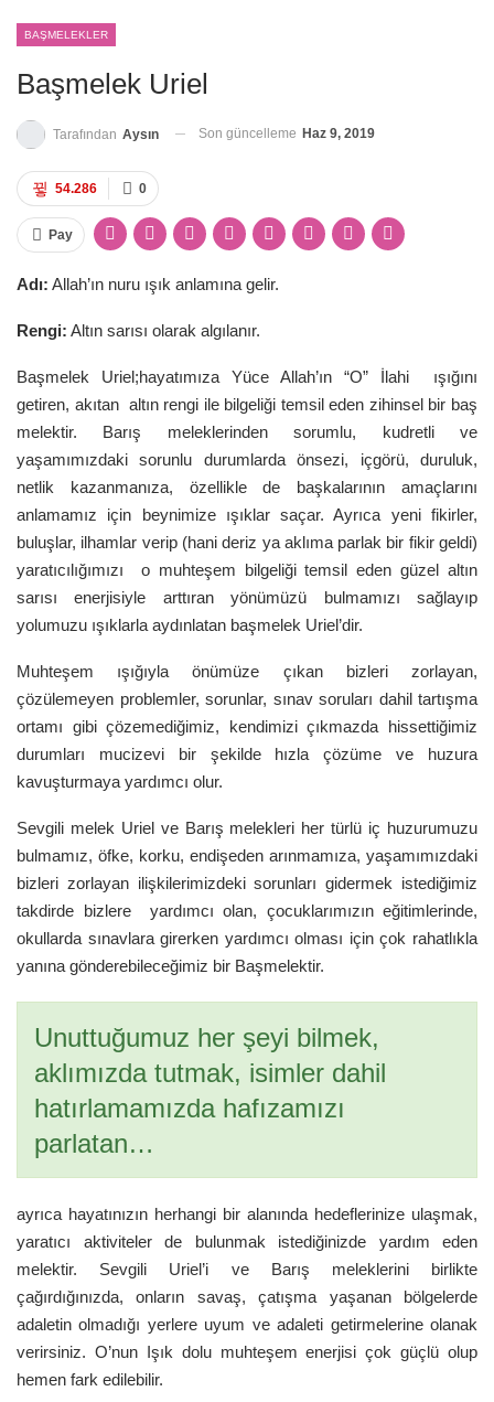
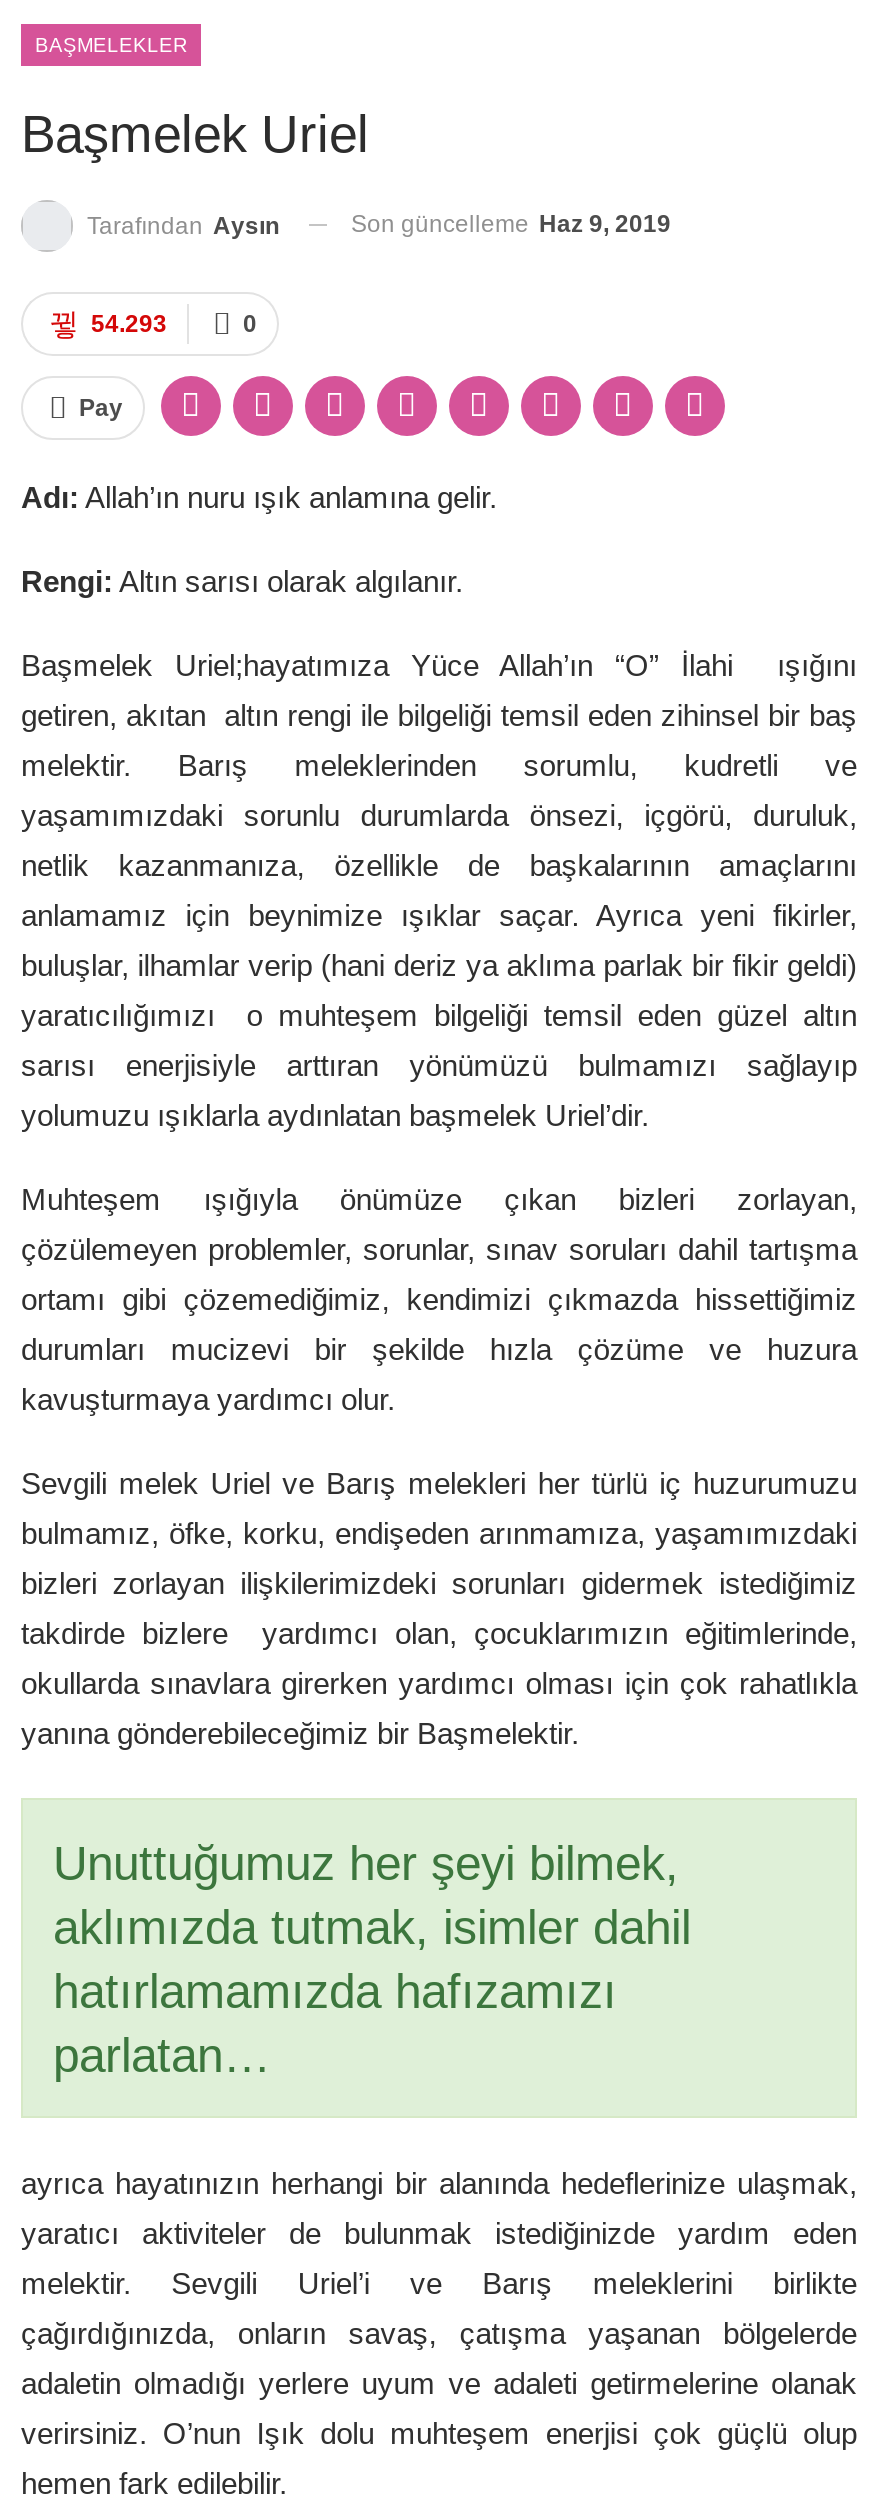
[55,181,97,196] 54.286 -> [91,310,167,338] 54.293

